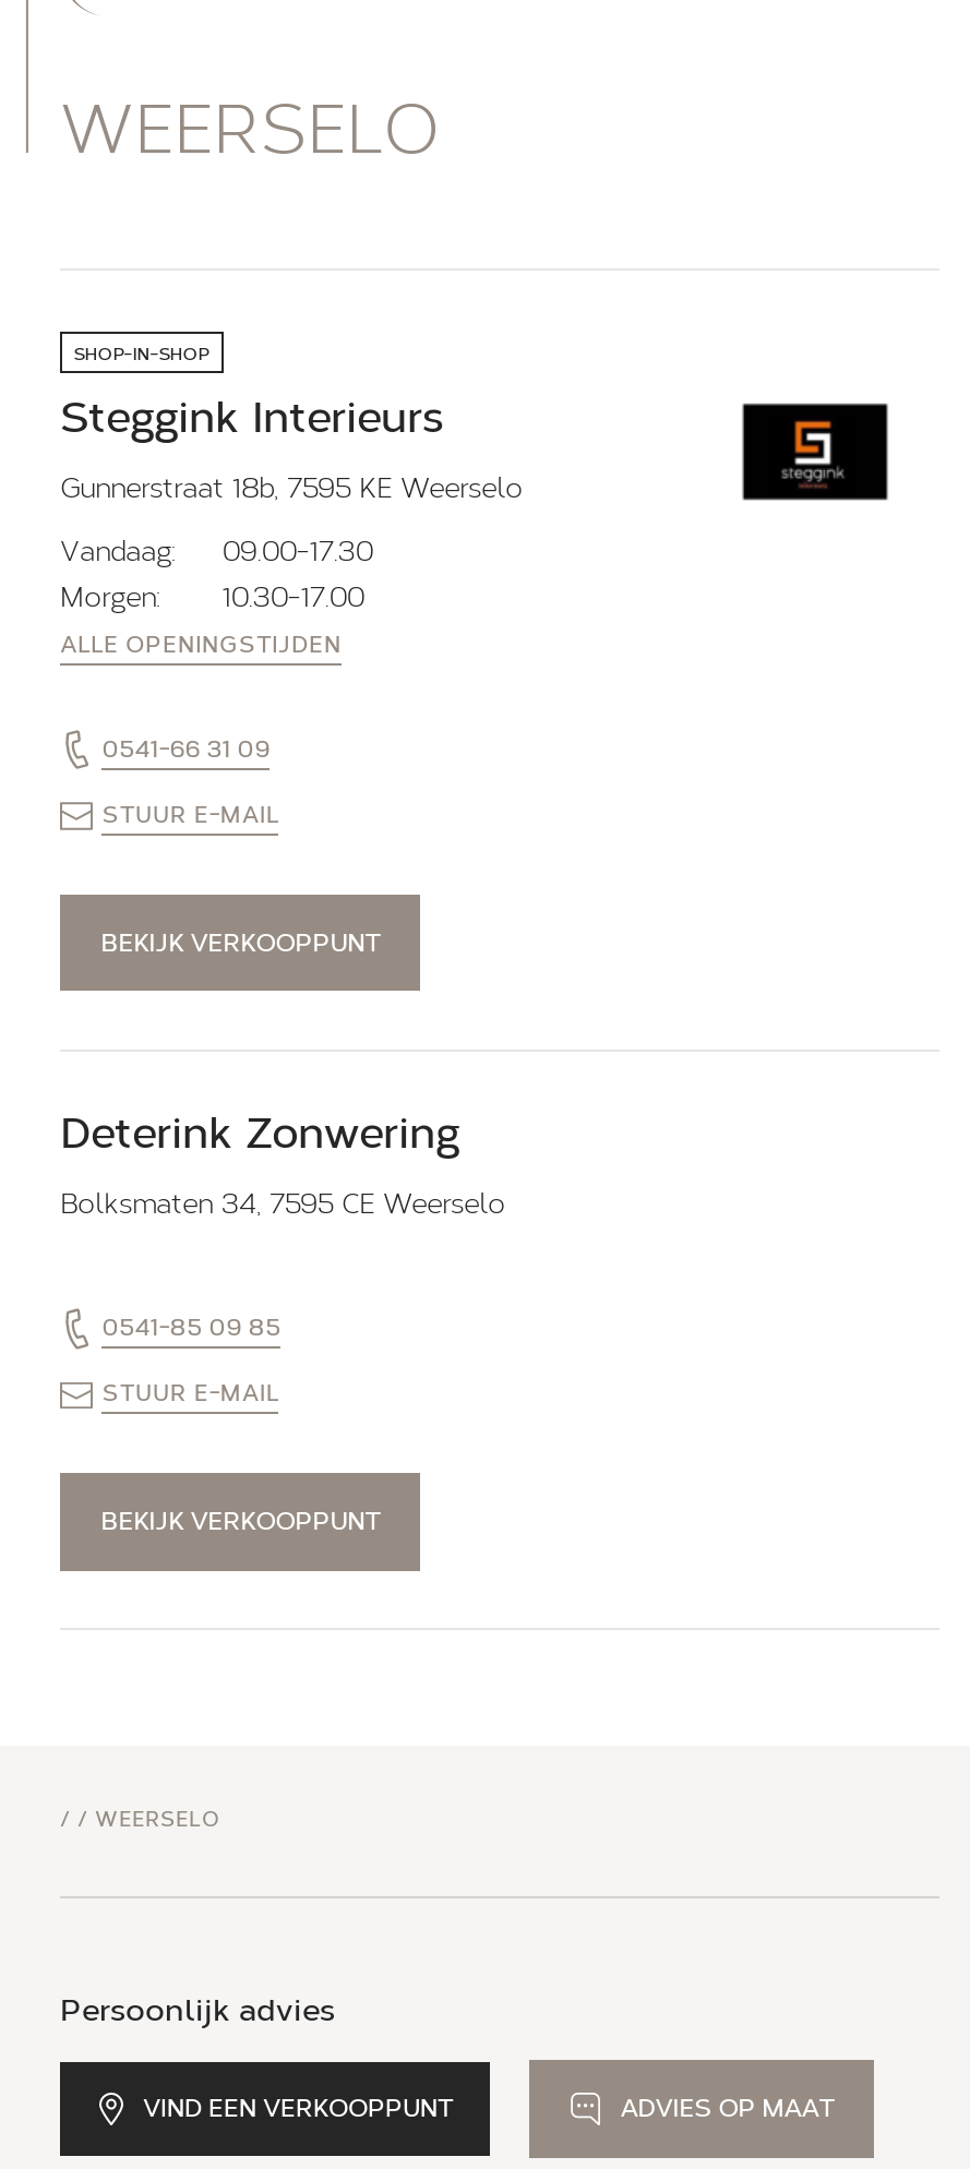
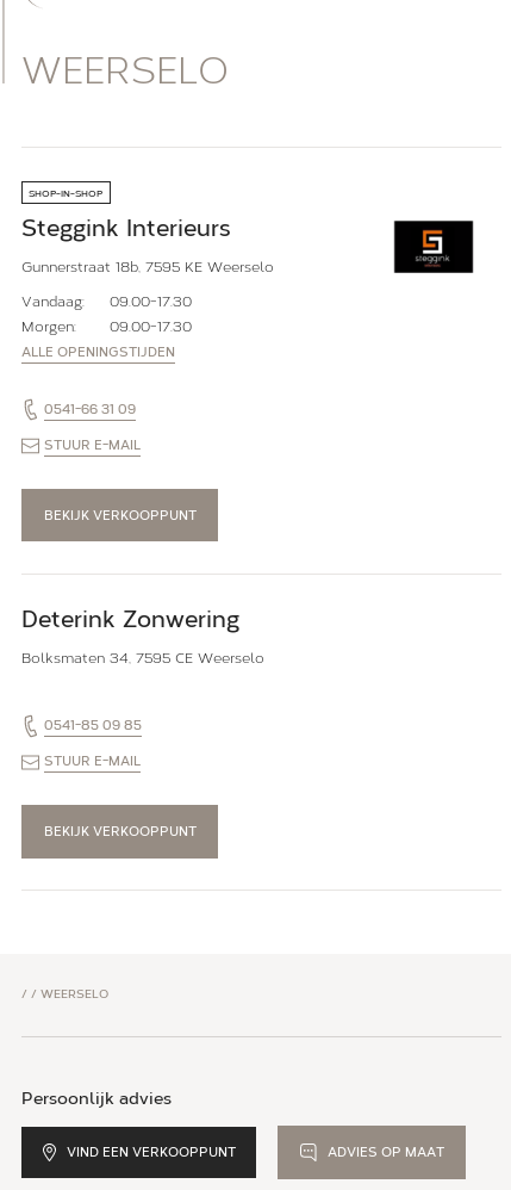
[60,581,364,614] Morgen: 10.30-17.00 -> [21,318,192,335] Morgen: 09.00-17.30

